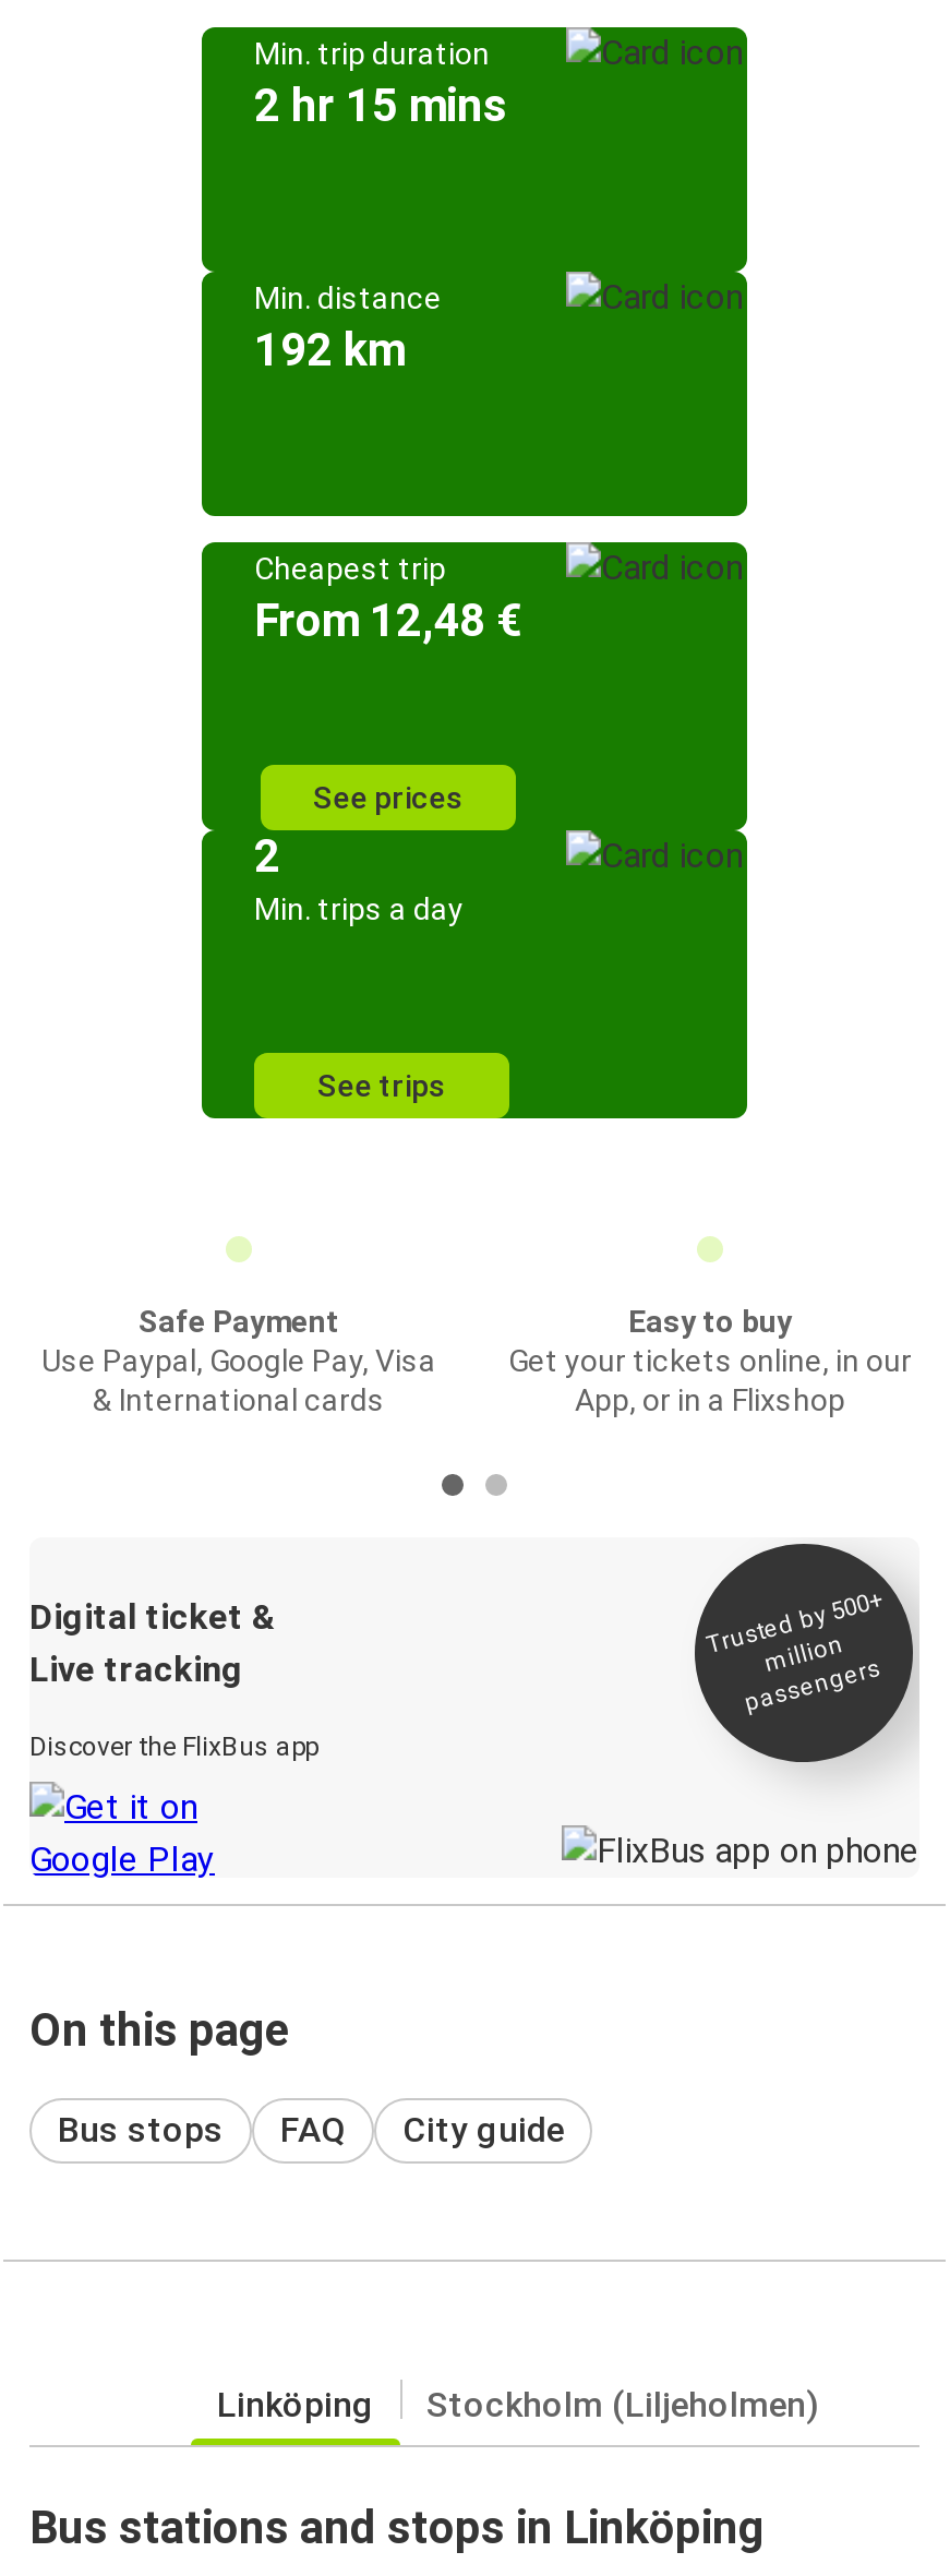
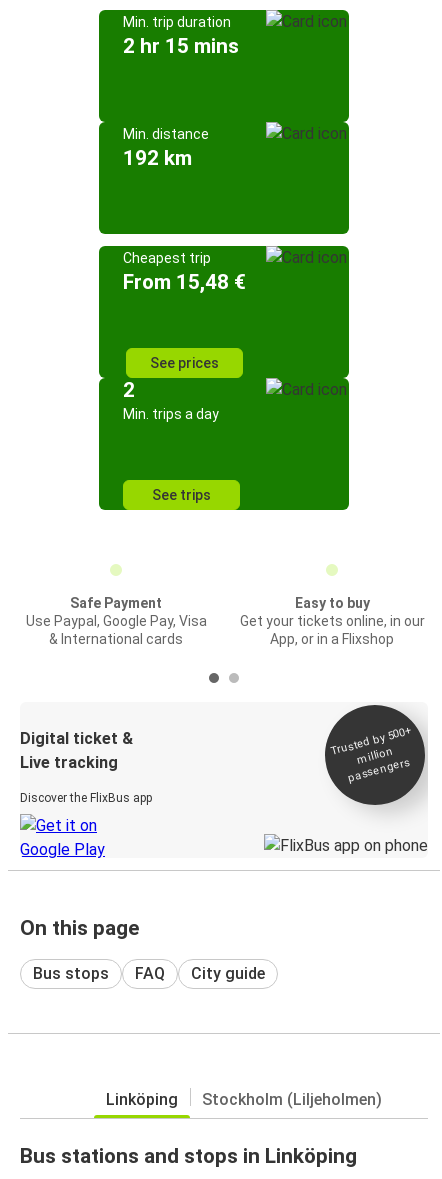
[254,595,522,647] From 12,48 € -> [123,270,246,294] From 15,48 €

